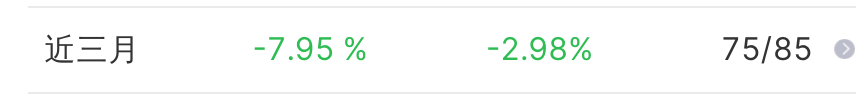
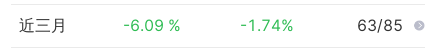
[252,30,368,68] -7.95% -> [123,16,181,35] -6.09%
[486,30,594,68] -2.98% -> [240,16,294,35] -1.74%
[721,30,813,68] 75/85 -> [357,16,403,35] 63/85

